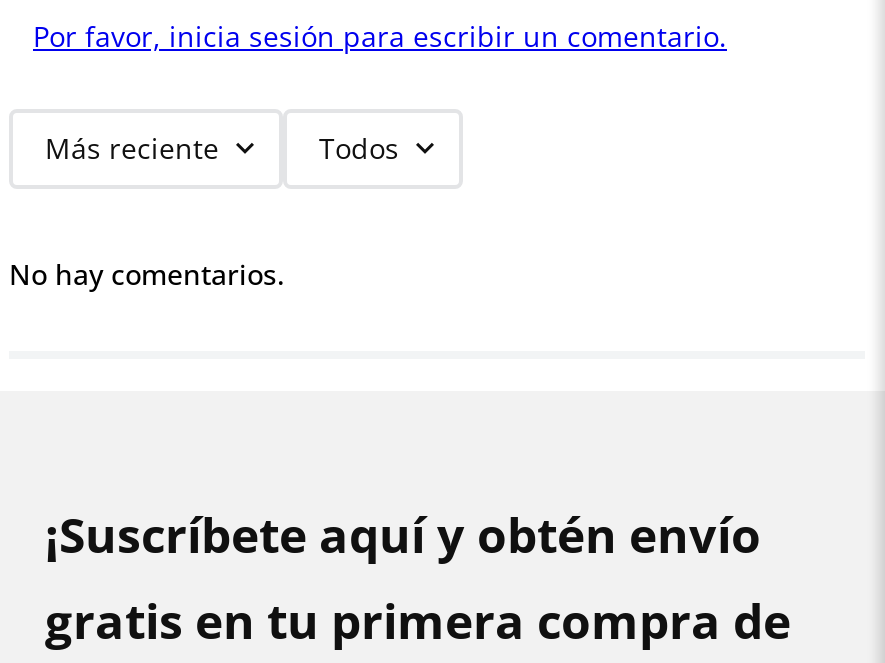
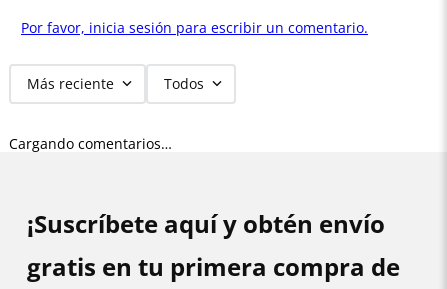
[9,254,285,292] No hay comentarios. -> [9,134,172,153] Cargando comentarios…

